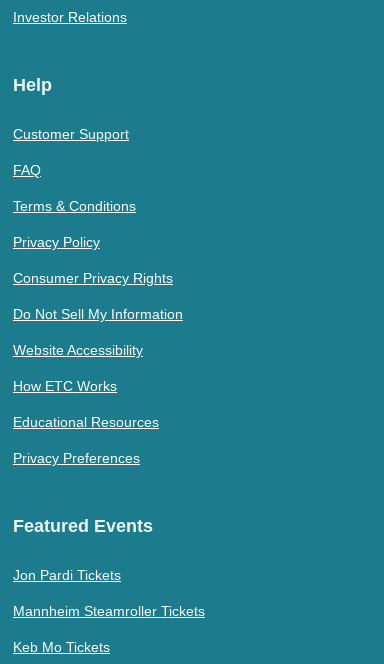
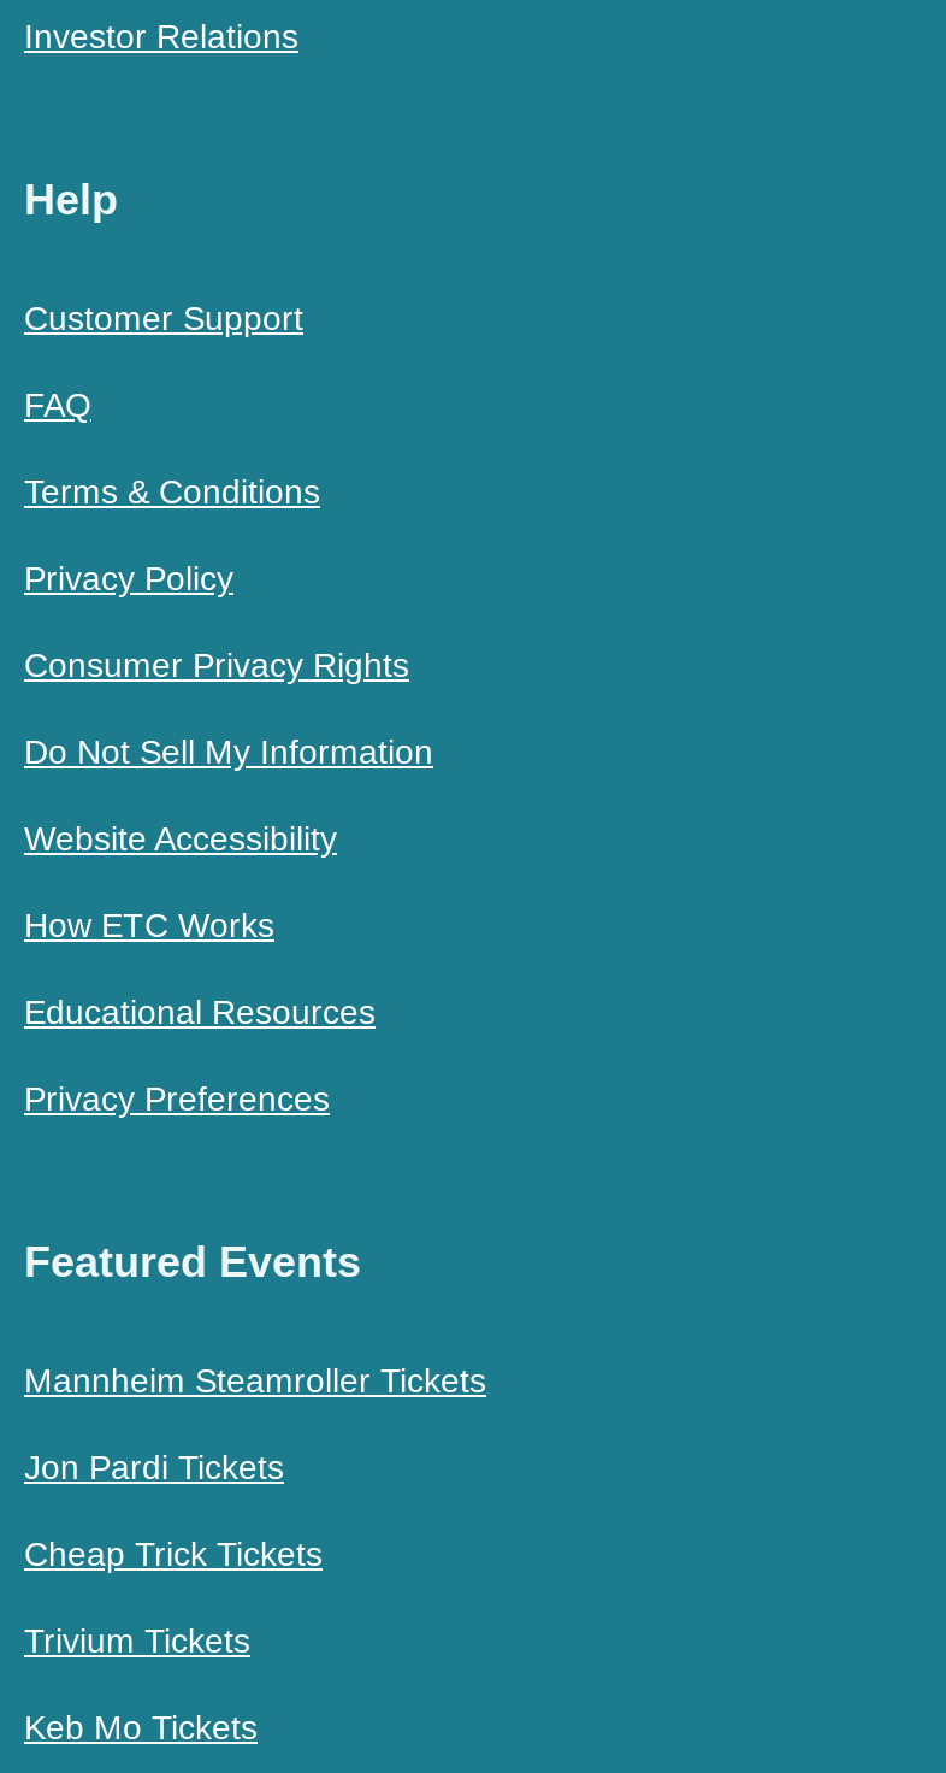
none -> [24,1535,323,1660] Cheap Trick Tickets | Trivium Tickets
moved [13,603,205,619] -> [24,1361,486,1400]: Mannheim Steamroller Tickets

